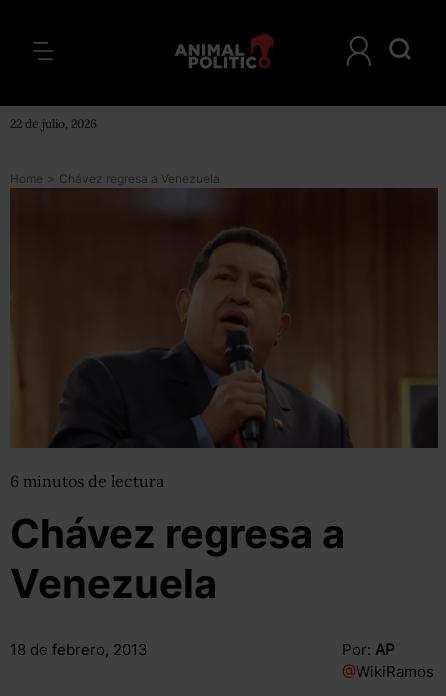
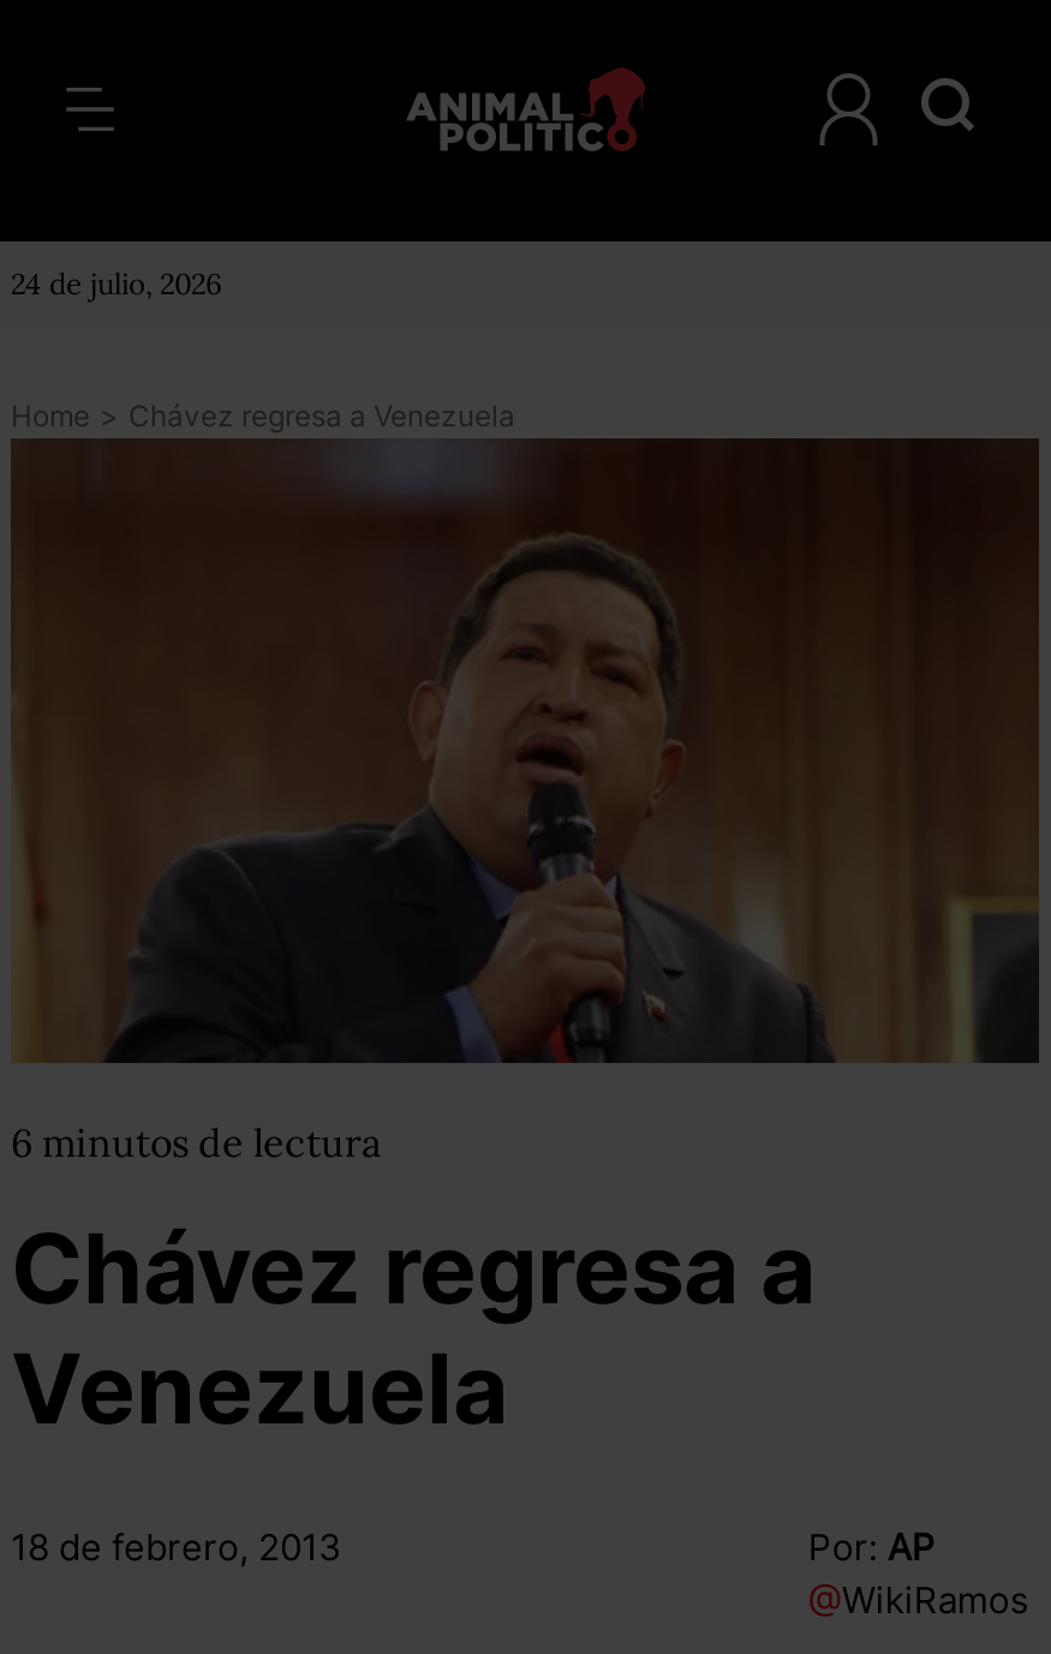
[10,116,97,131] 22 de julio, 2026 -> [11,265,222,301] 24 de julio, 2026

